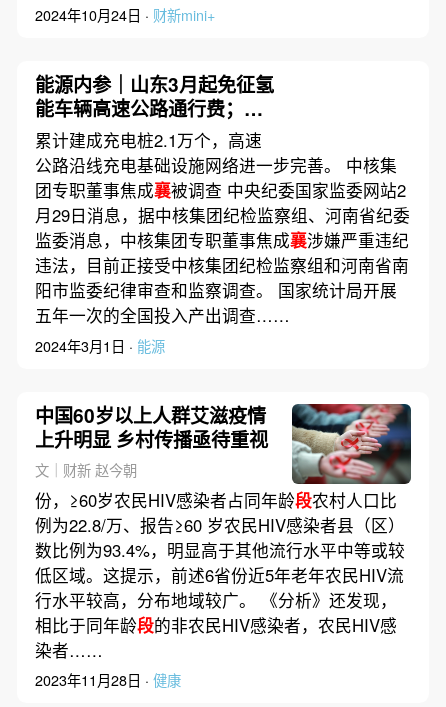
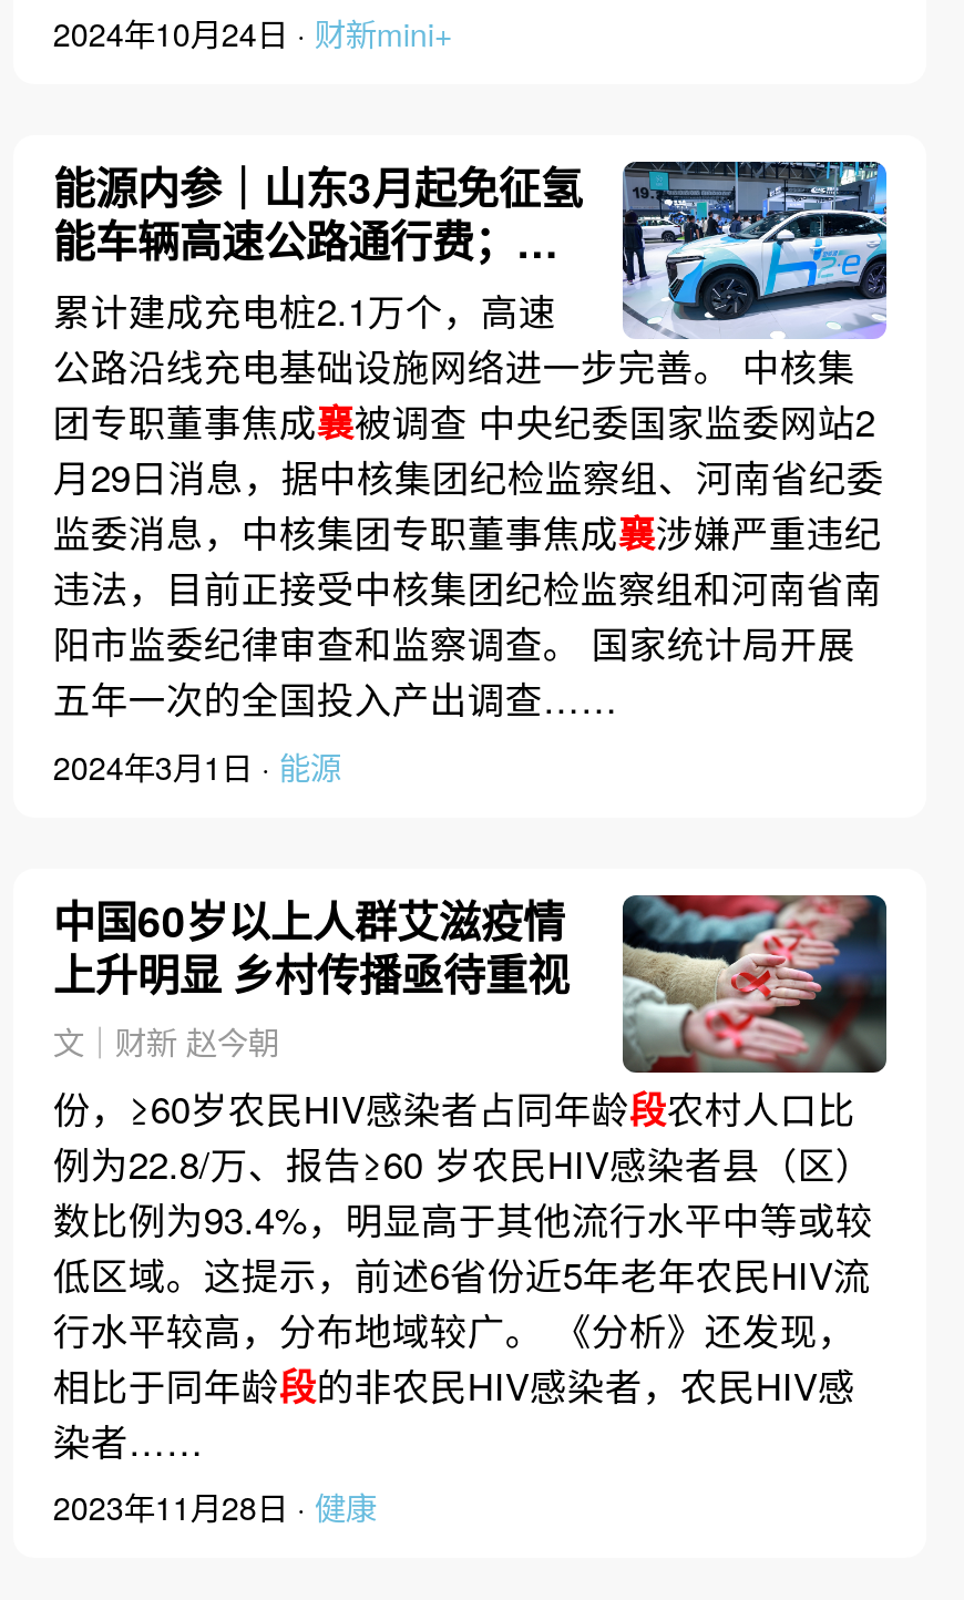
none -> [621,160,889,339] [image]

